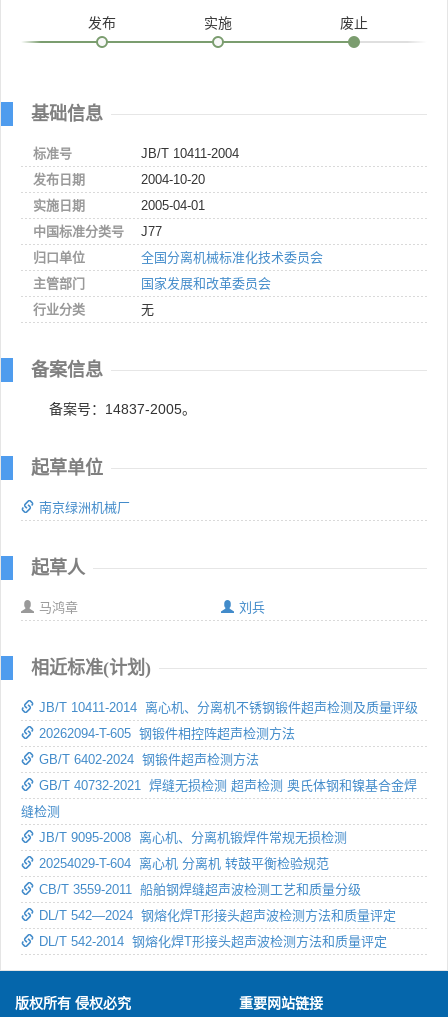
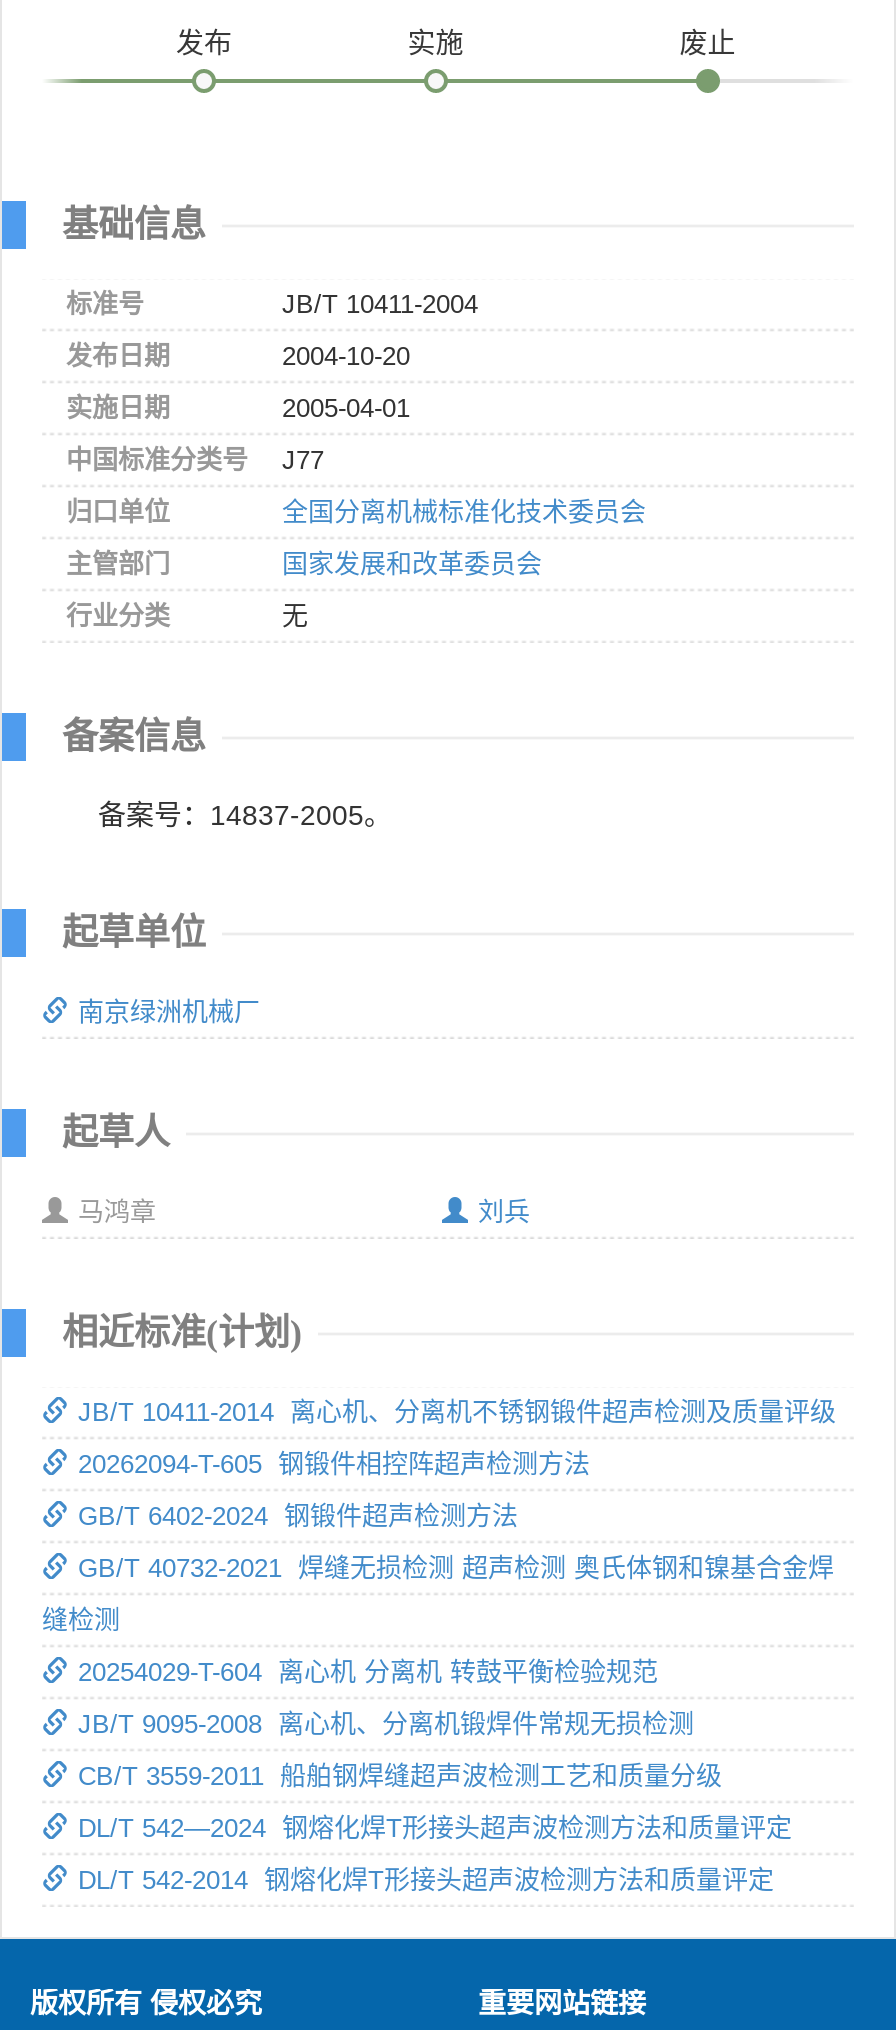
moved [39,830,347,845] -> [78,1709,694,1739]: JB/T 9095-2008 离心机、分离机锻焊件常规无损检测
moved [39,856,329,871] -> [78,1657,658,1687]: 20254029-T-604 离心机 分离机 转鼓平衡检验规范

